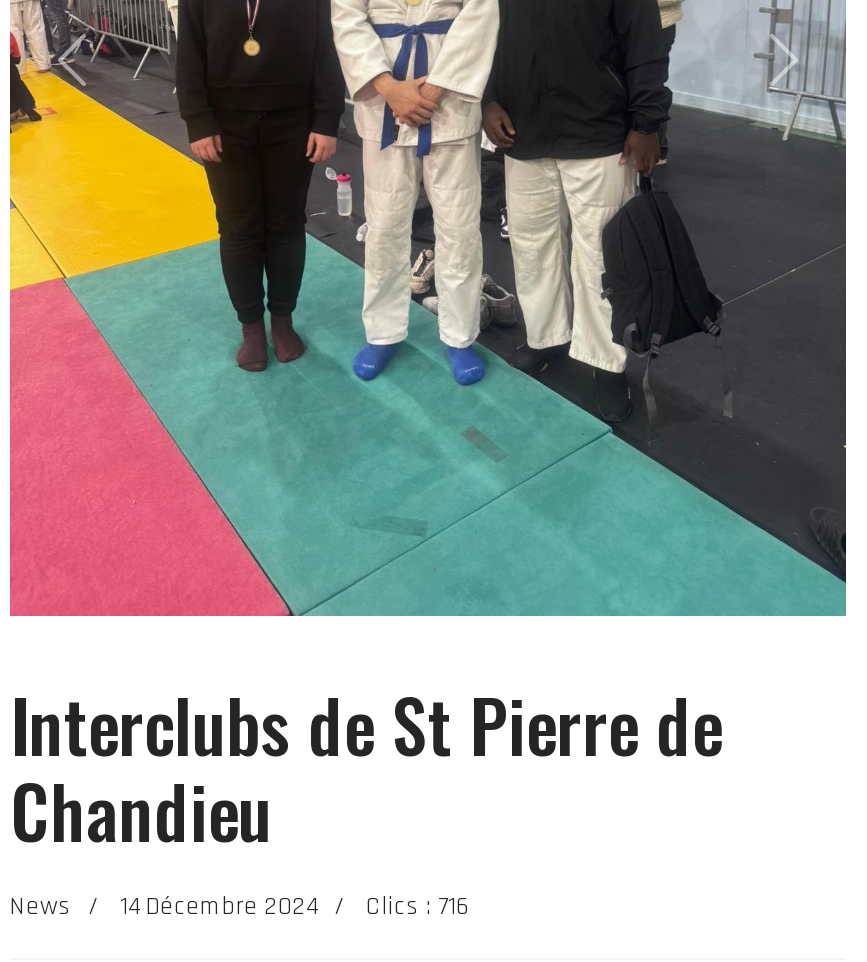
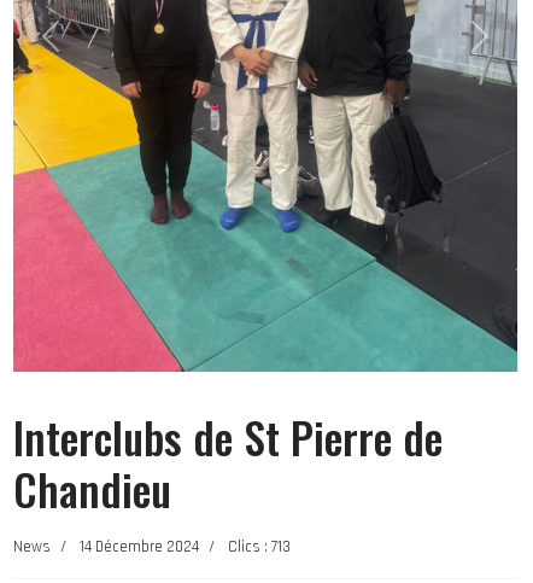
[10,891,470,923] News 14 Décembre 2024 Clics : 716 -> [13,537,291,557] News 14 Décembre 2024 Clics : 713

